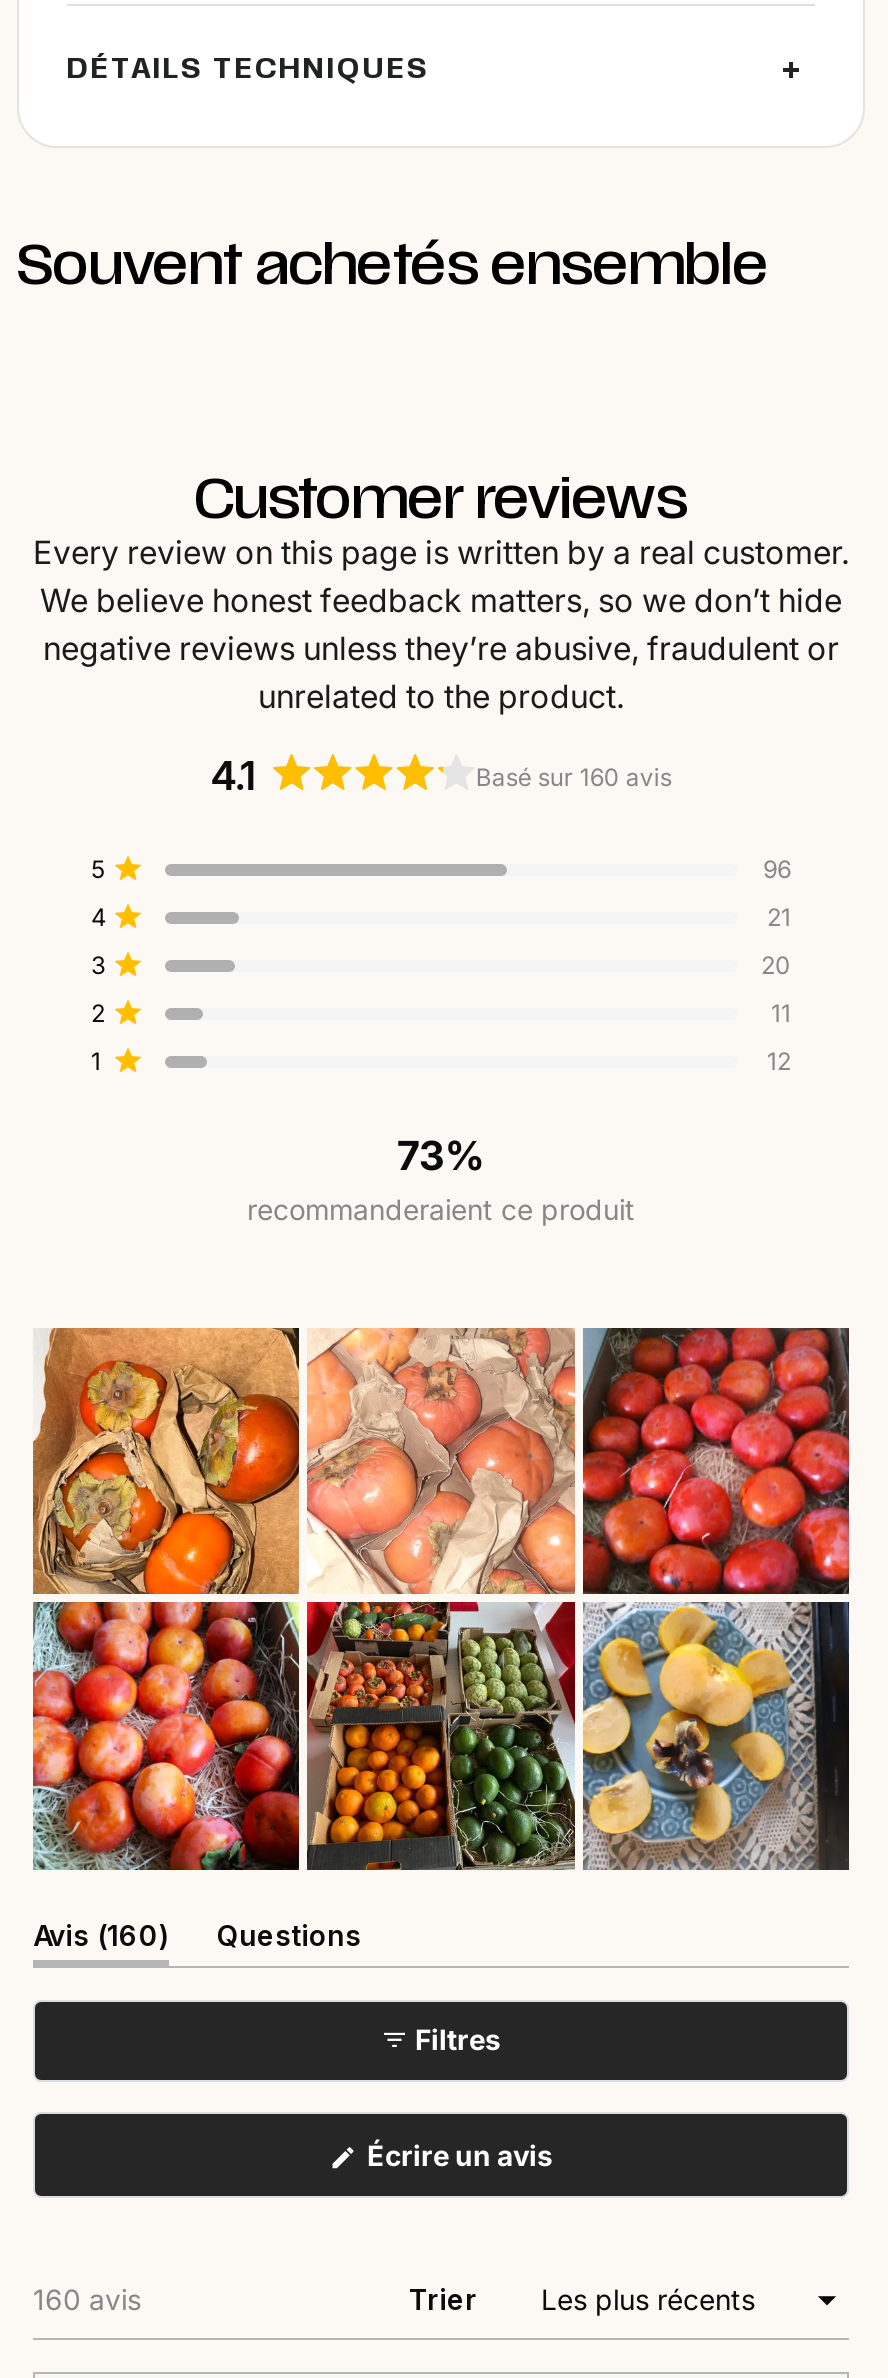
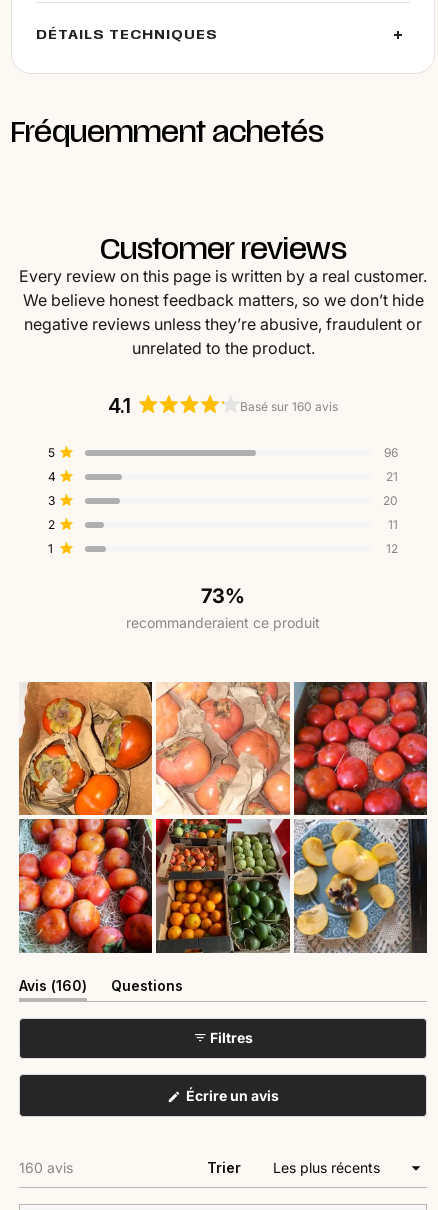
[17,230,769,302] Souvent achetés ensemble -> [11,115,324,151] Fréquemment achetés

